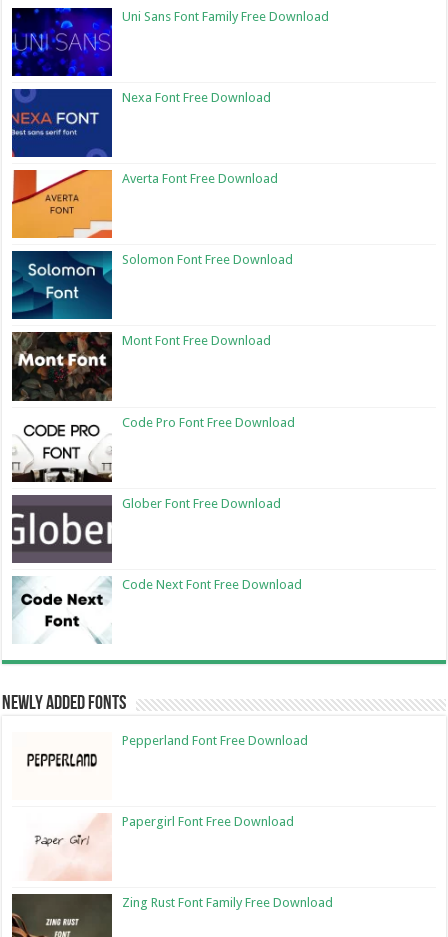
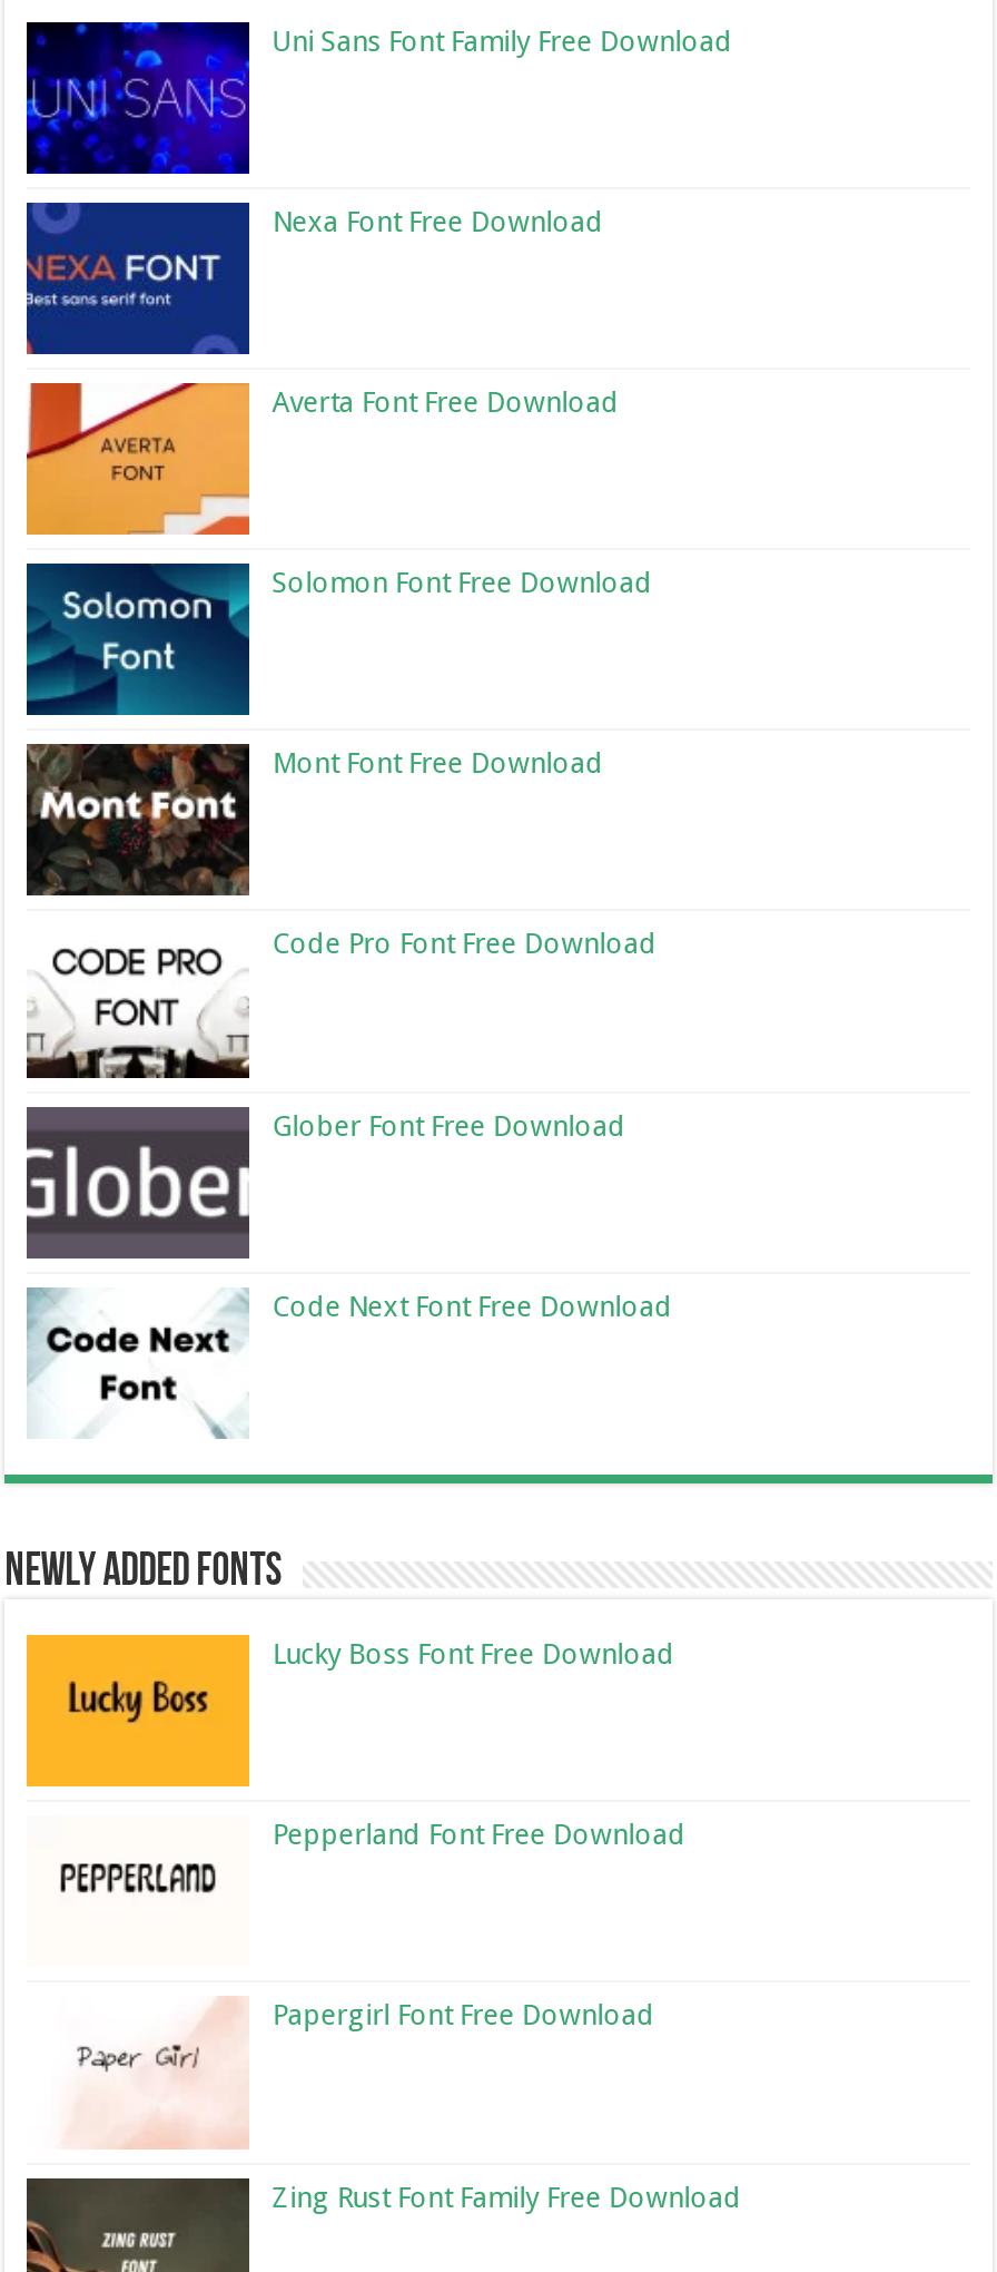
none -> [24,1633,675,1789] [image] | Lucky Boss Font Free Download

